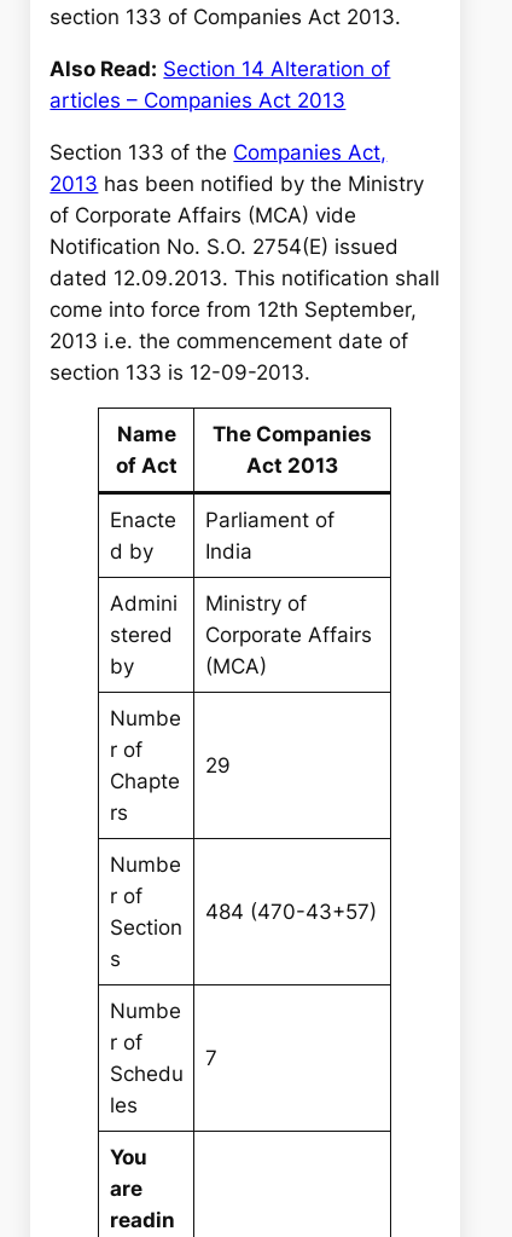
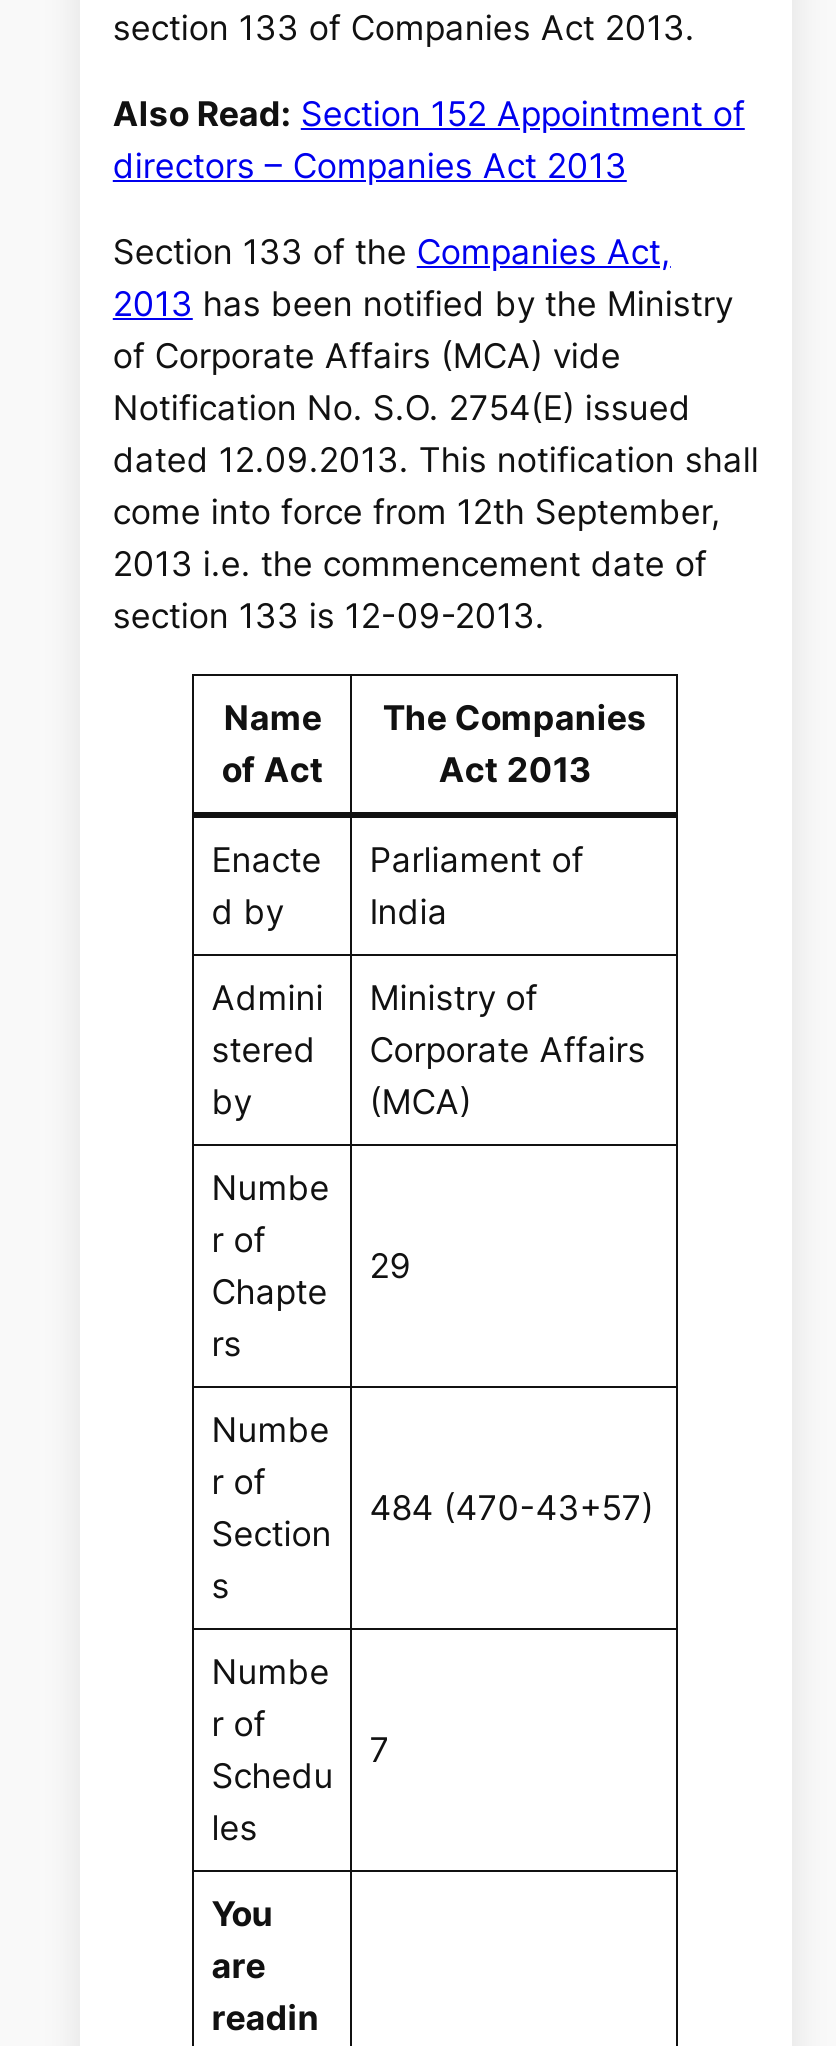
[50,57,391,81] Also Read: Section 14 Alteration of -> [113,94,745,134] Also Read: Section 152 Appointment of
[50,88,346,112] articles – Companies Act 2013 -> [113,146,627,186] directors – Companies Act 2013

